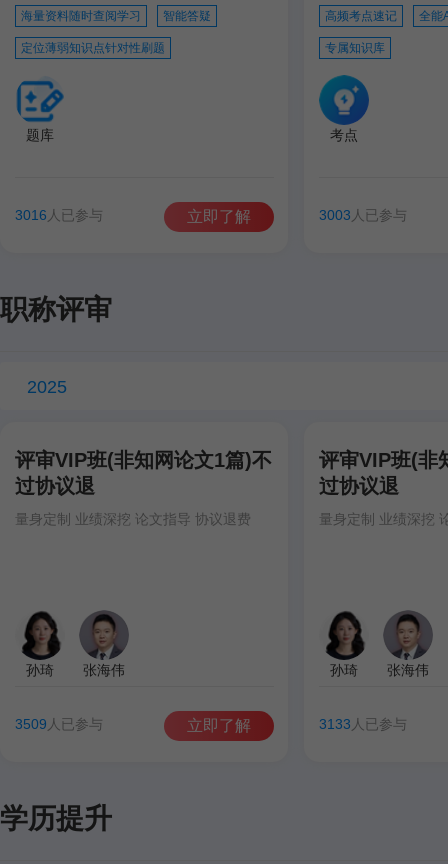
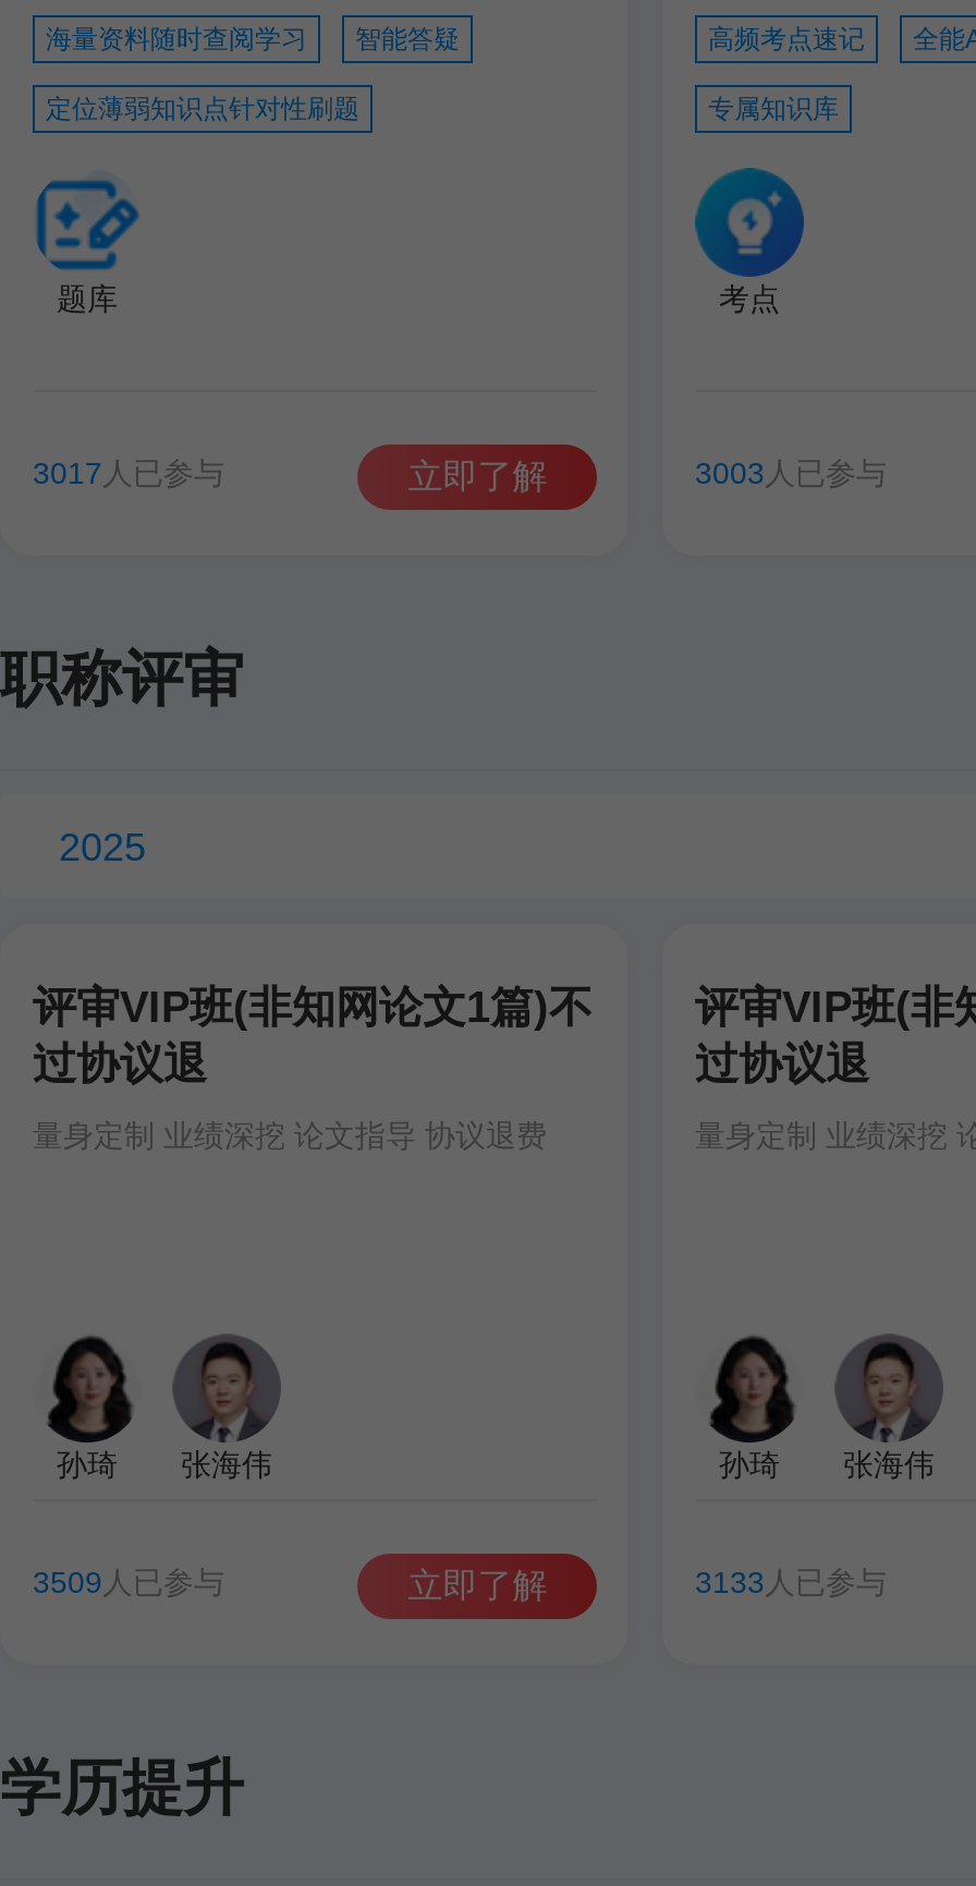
[15,207,103,223] 3016人已参与 -> [33,455,224,490] 3017人已参与

